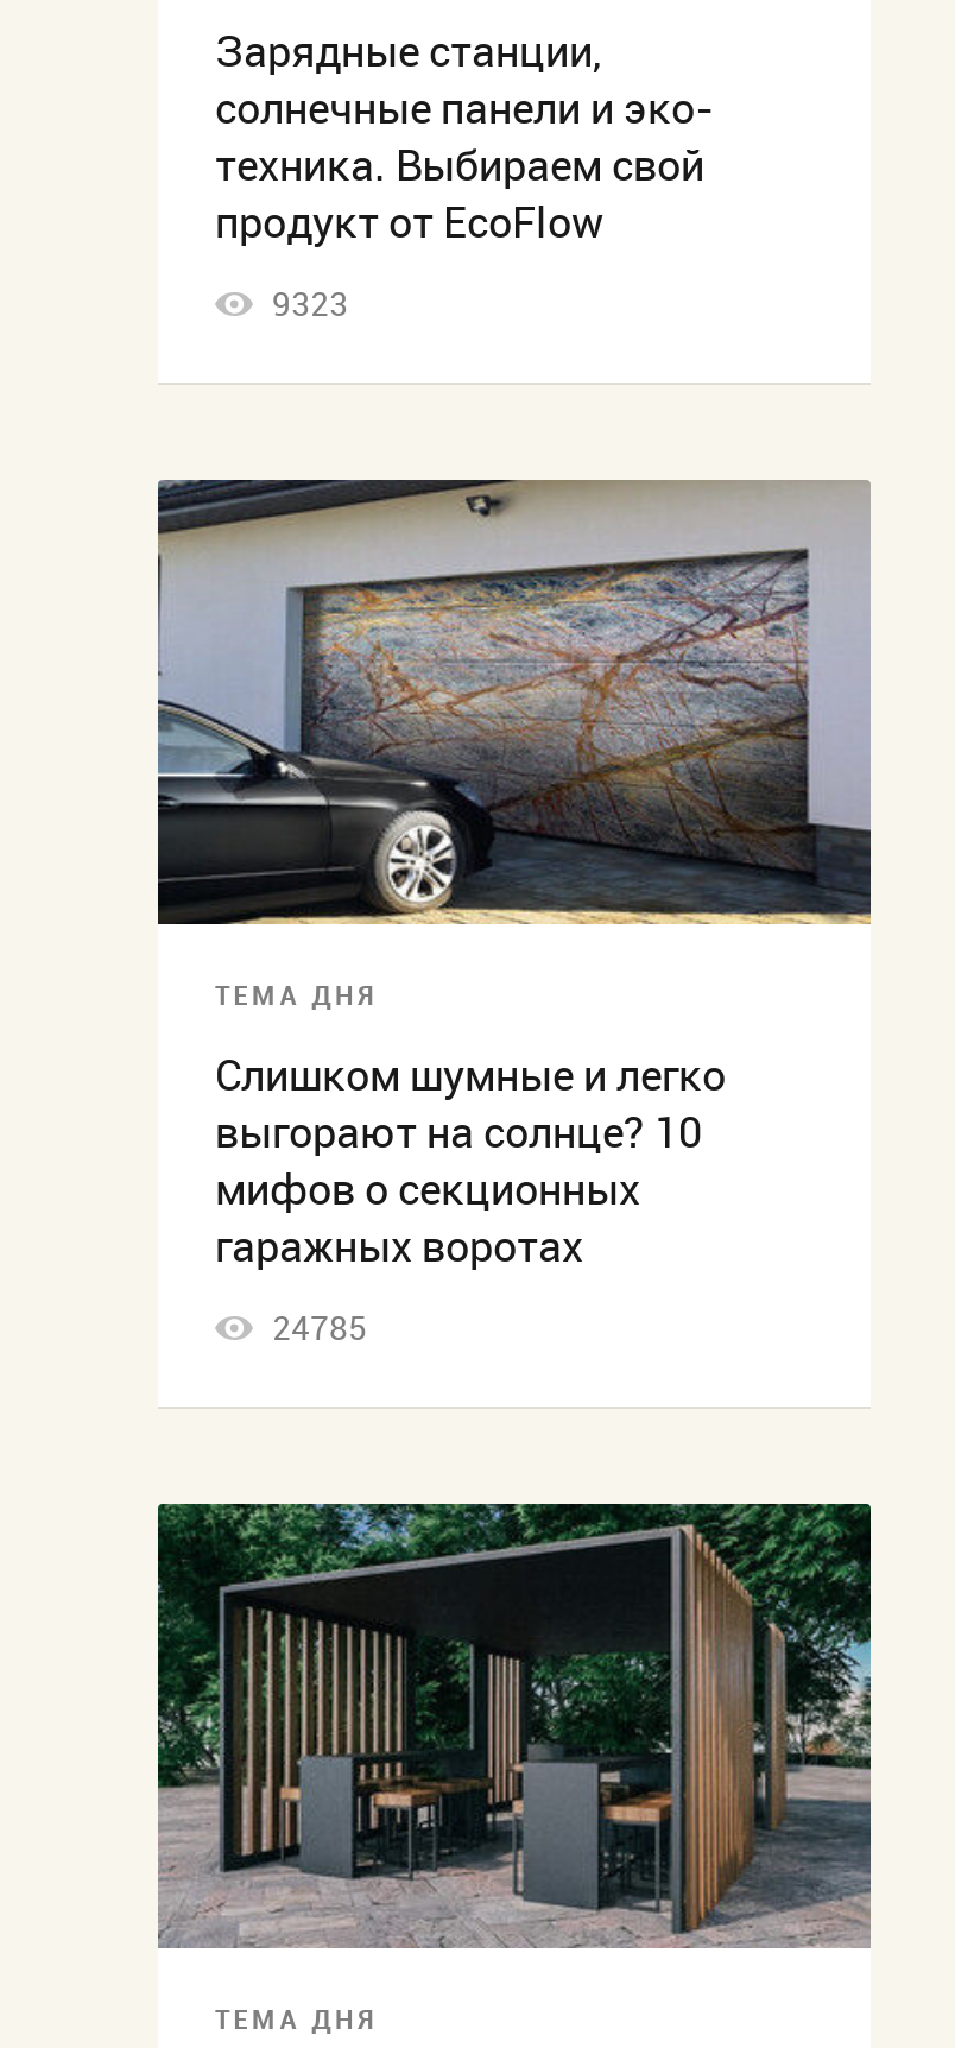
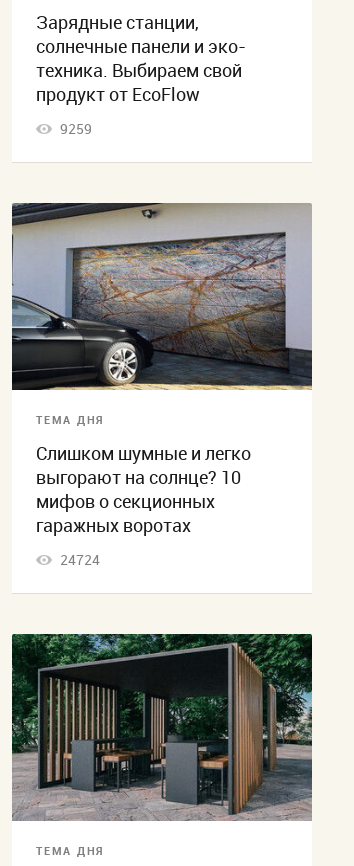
[272,285,348,323] 9323 -> [60,121,92,137] 9259
[272,1309,367,1347] 24785 -> [60,552,100,568] 24724

